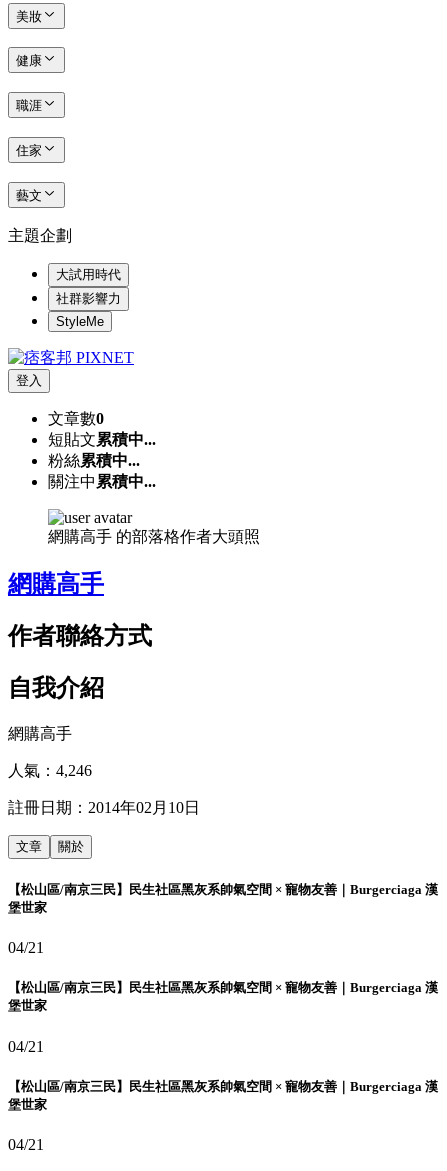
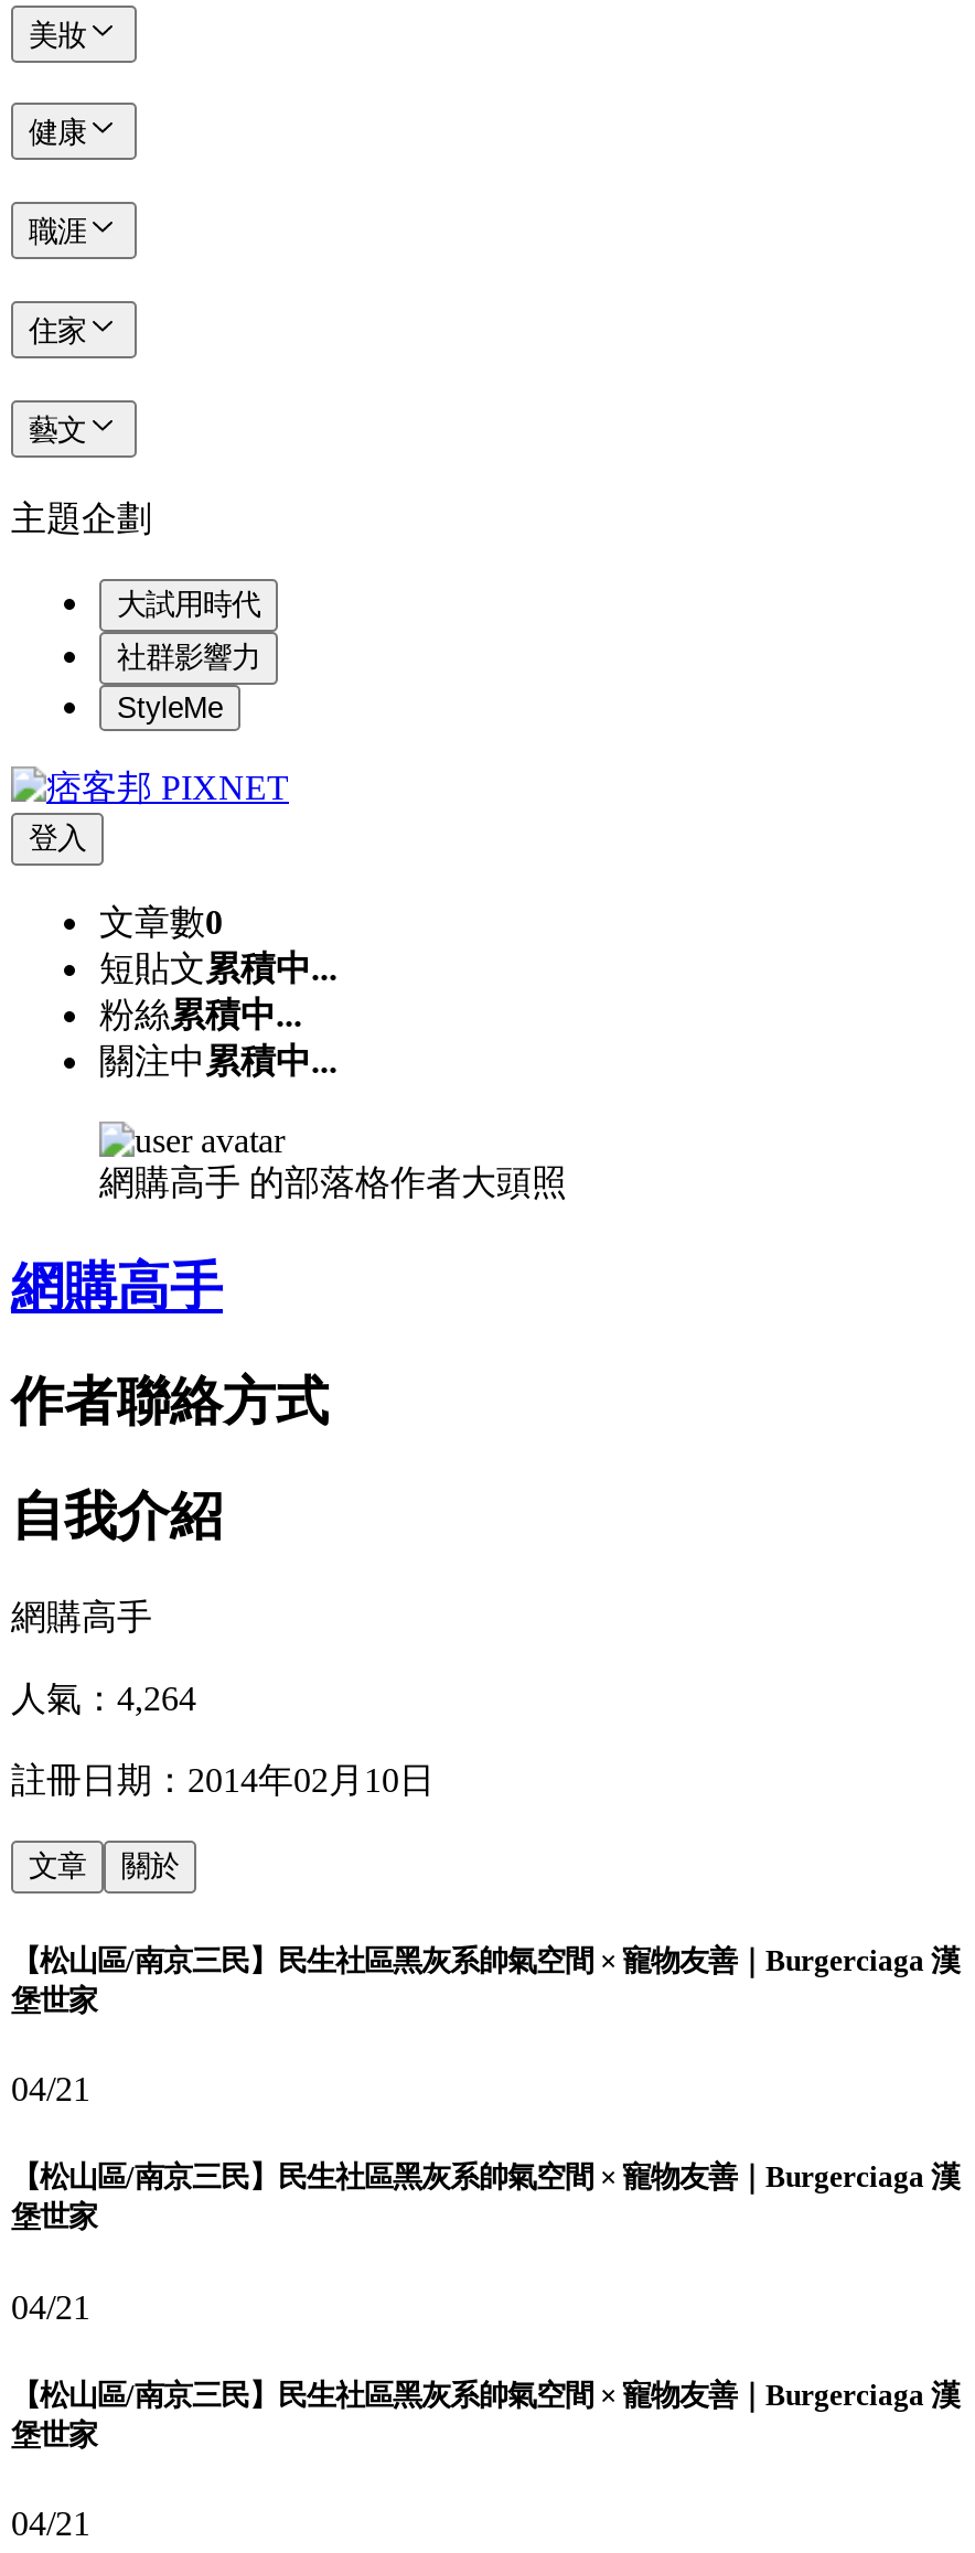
[8,762,92,779] 人氣：4,246 -> [11,1680,196,1717] 人氣：4,264

